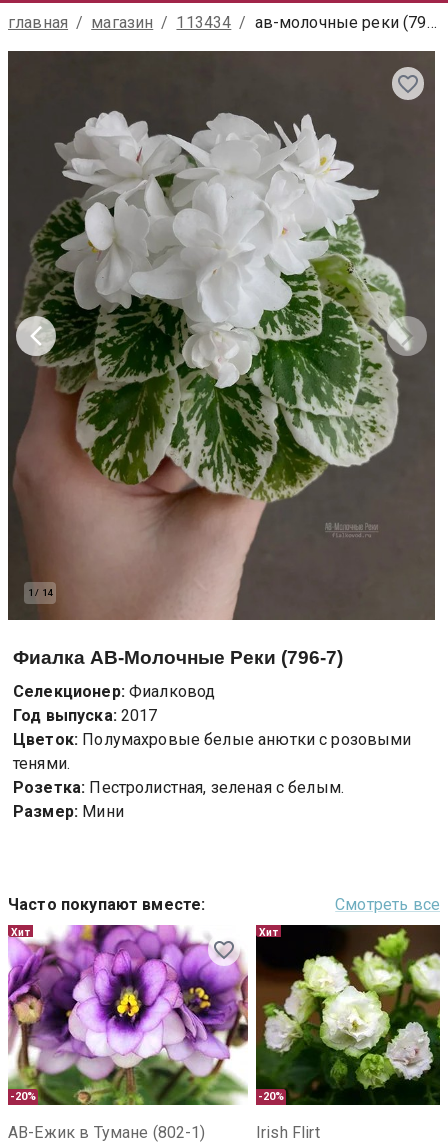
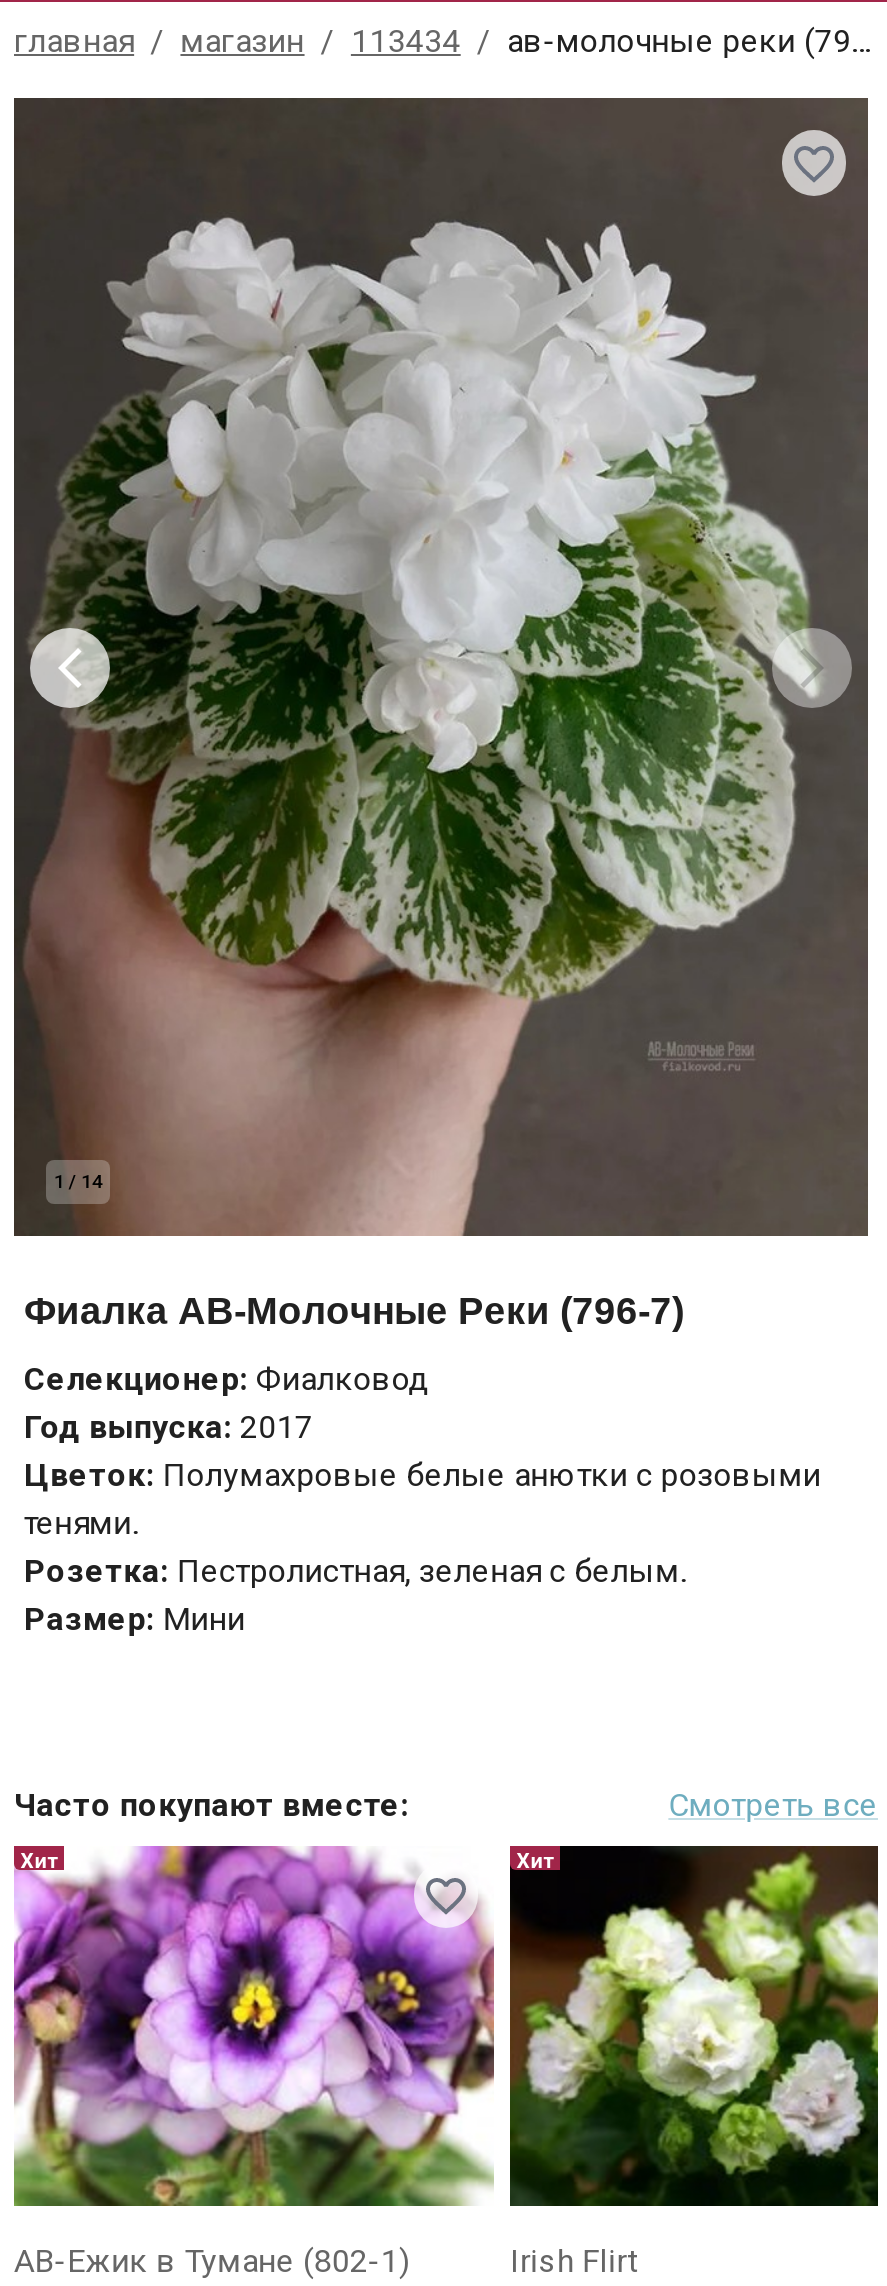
[10,1090,36,1103] -20% -> none
[258,1090,284,1103] -20% -> none

